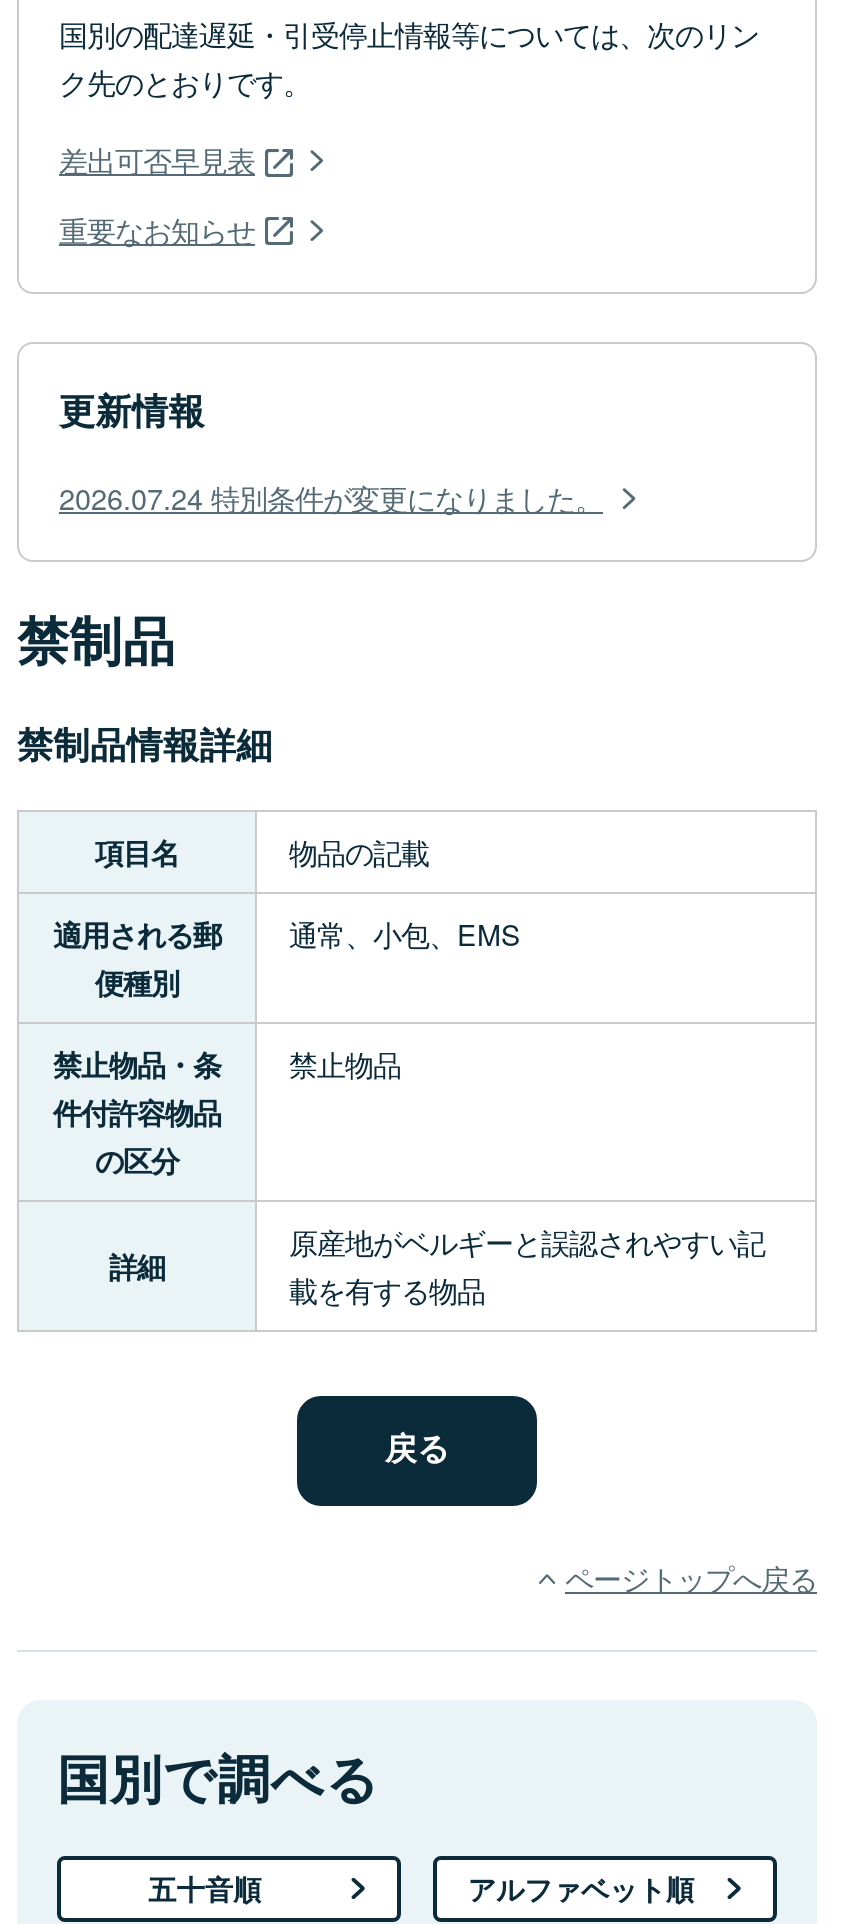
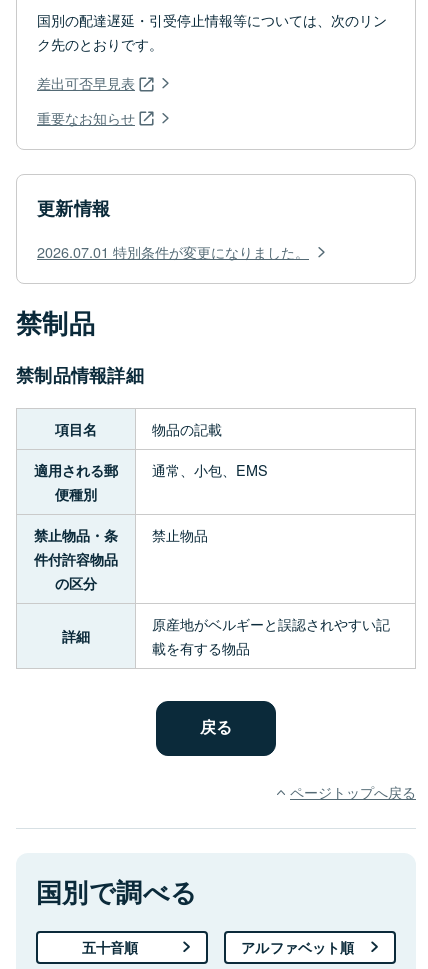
[59,476,603,518] 2026.07.24 特別条件が変更になりました。 -> [37,241,309,262] 2026.07.01 特別条件が変更になりました。

